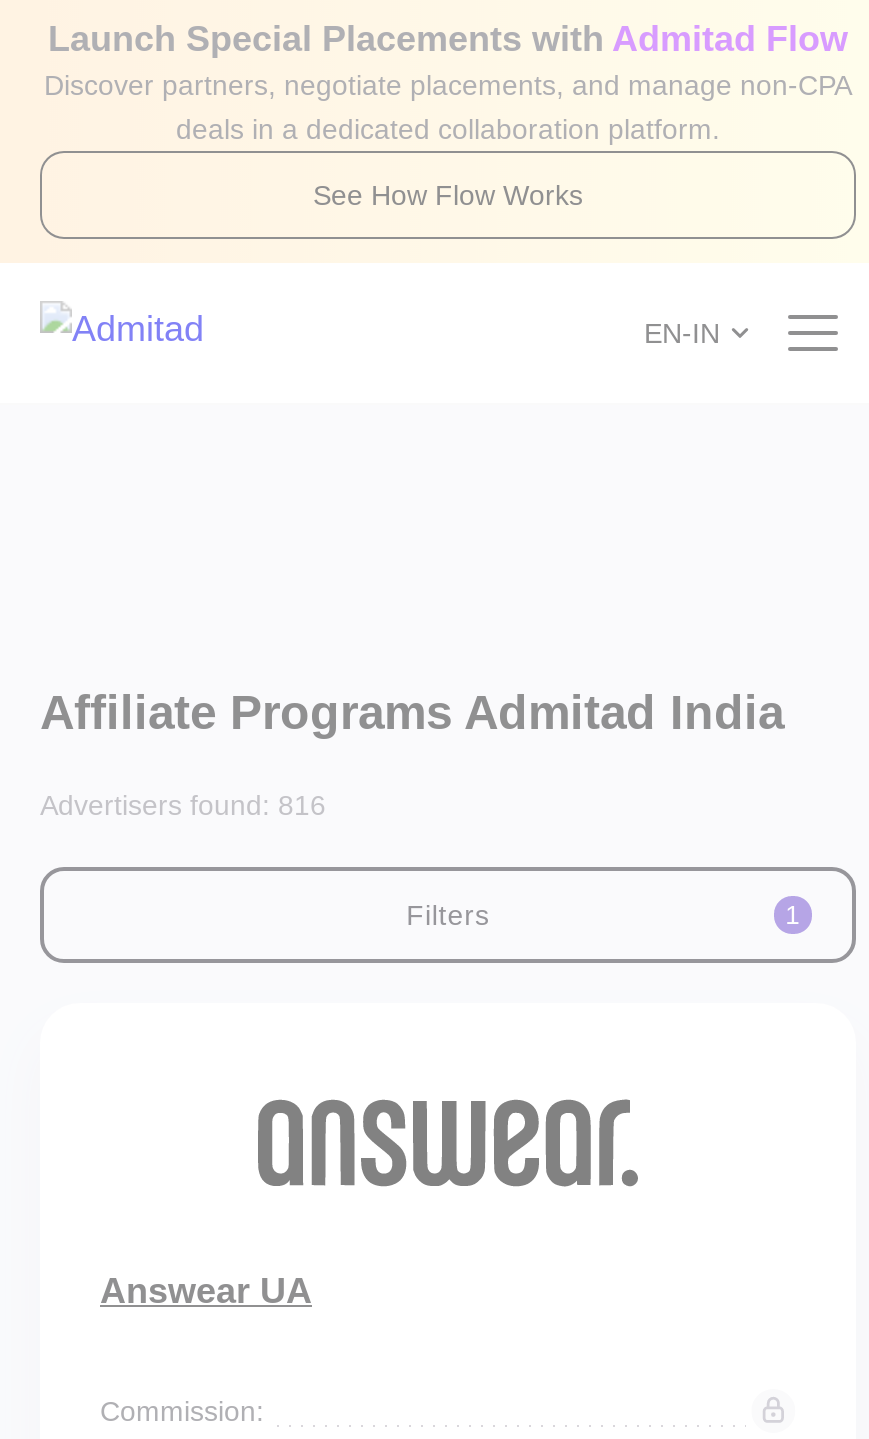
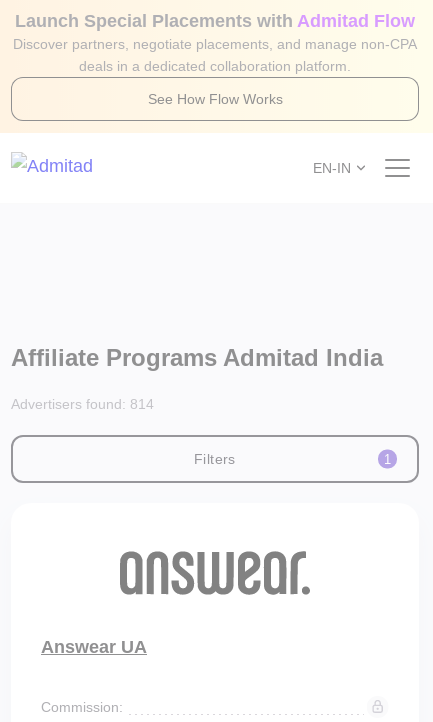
[40,789,326,821] Advertisers found: 816 -> [11,396,154,412] Advertisers found: 814

